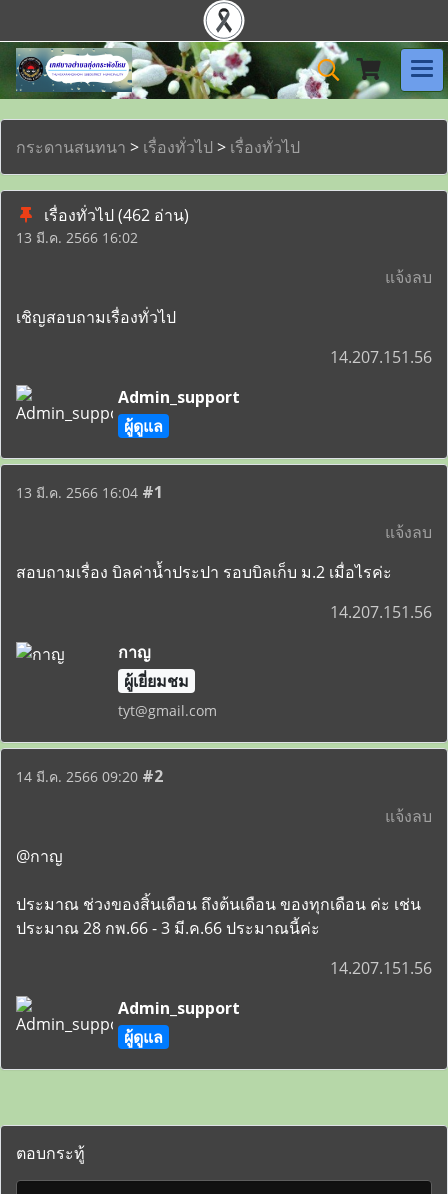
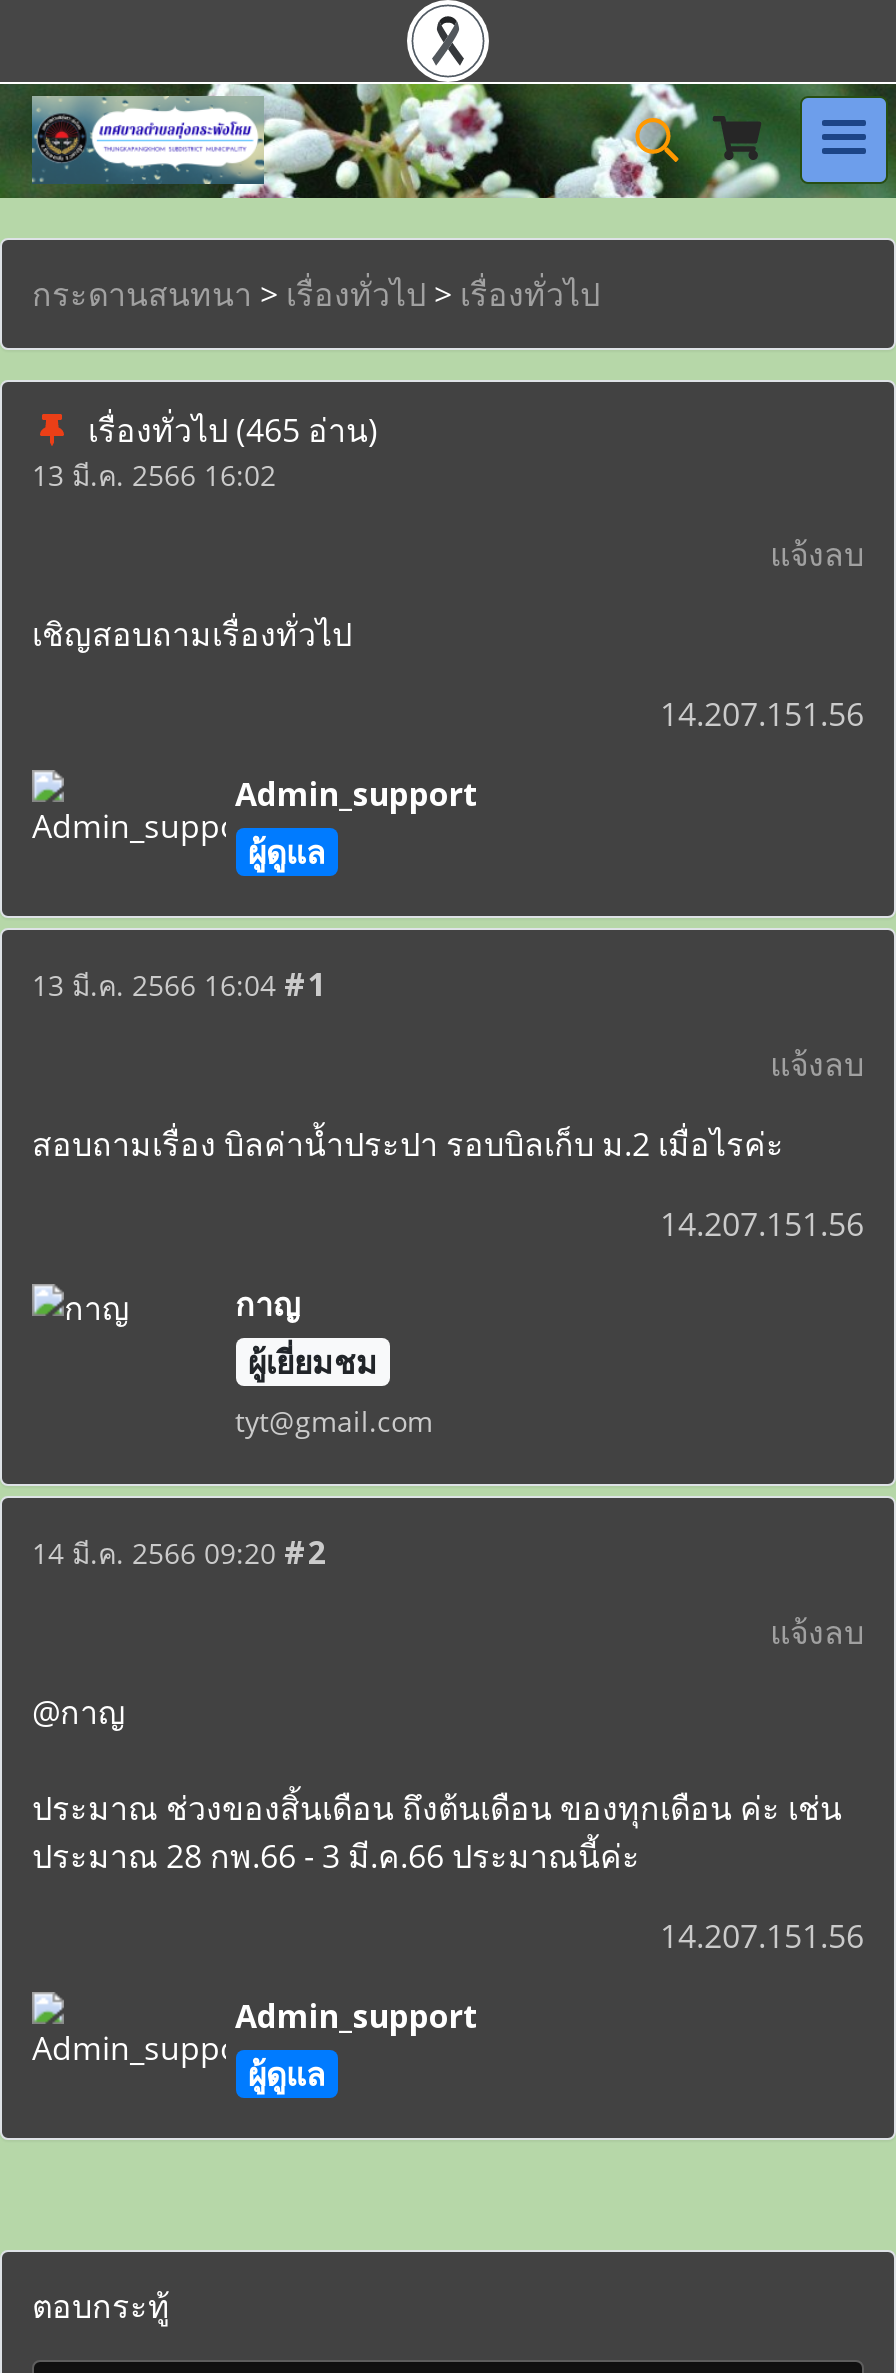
[36,204,189,226] เรื่องทั่วไป(462 อ่าน) -> [72,408,378,452] เรื่องทั่วไป(465 อ่าน)

